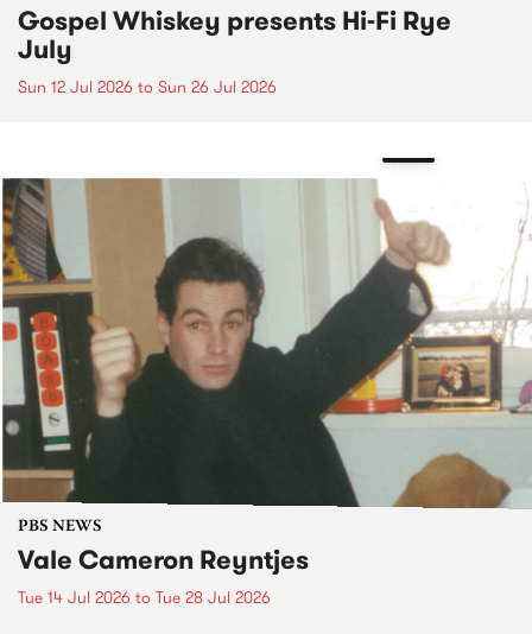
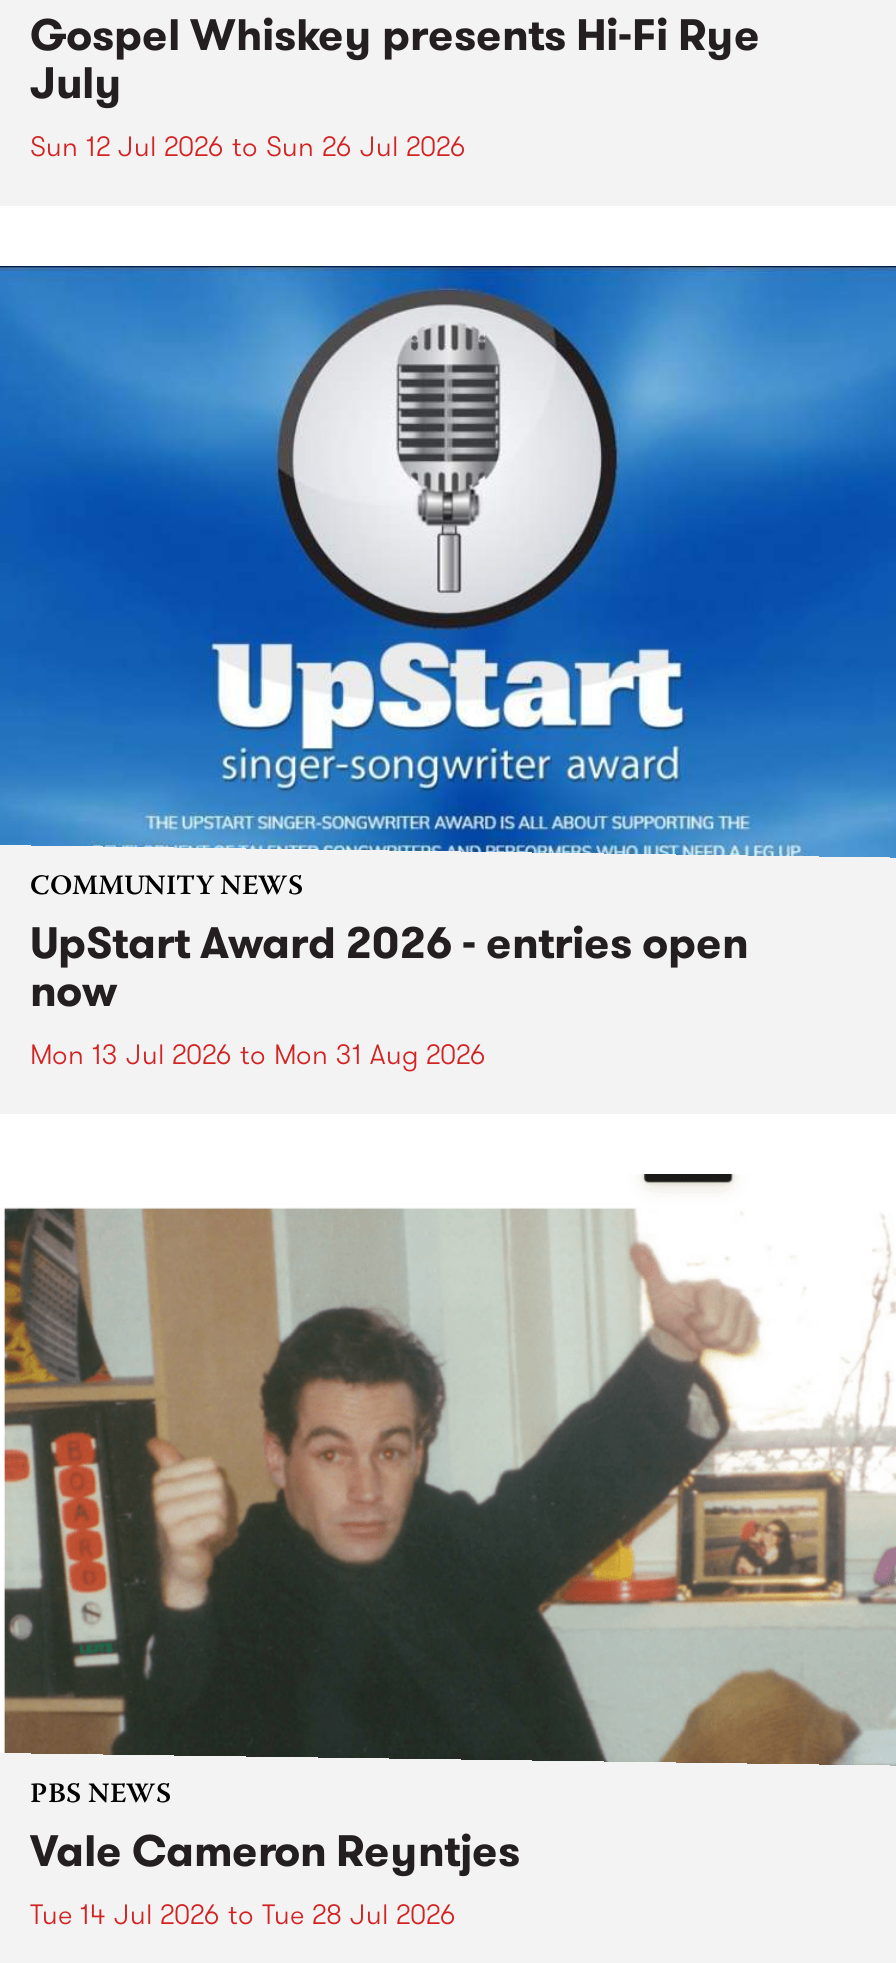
none -> [6,264,890,1074] [image] | COMMUNITY NEWS | UpStart Award 2026 - entries open | now | Mon 13 Jul 2026 to Mon 31 Aug 2026

